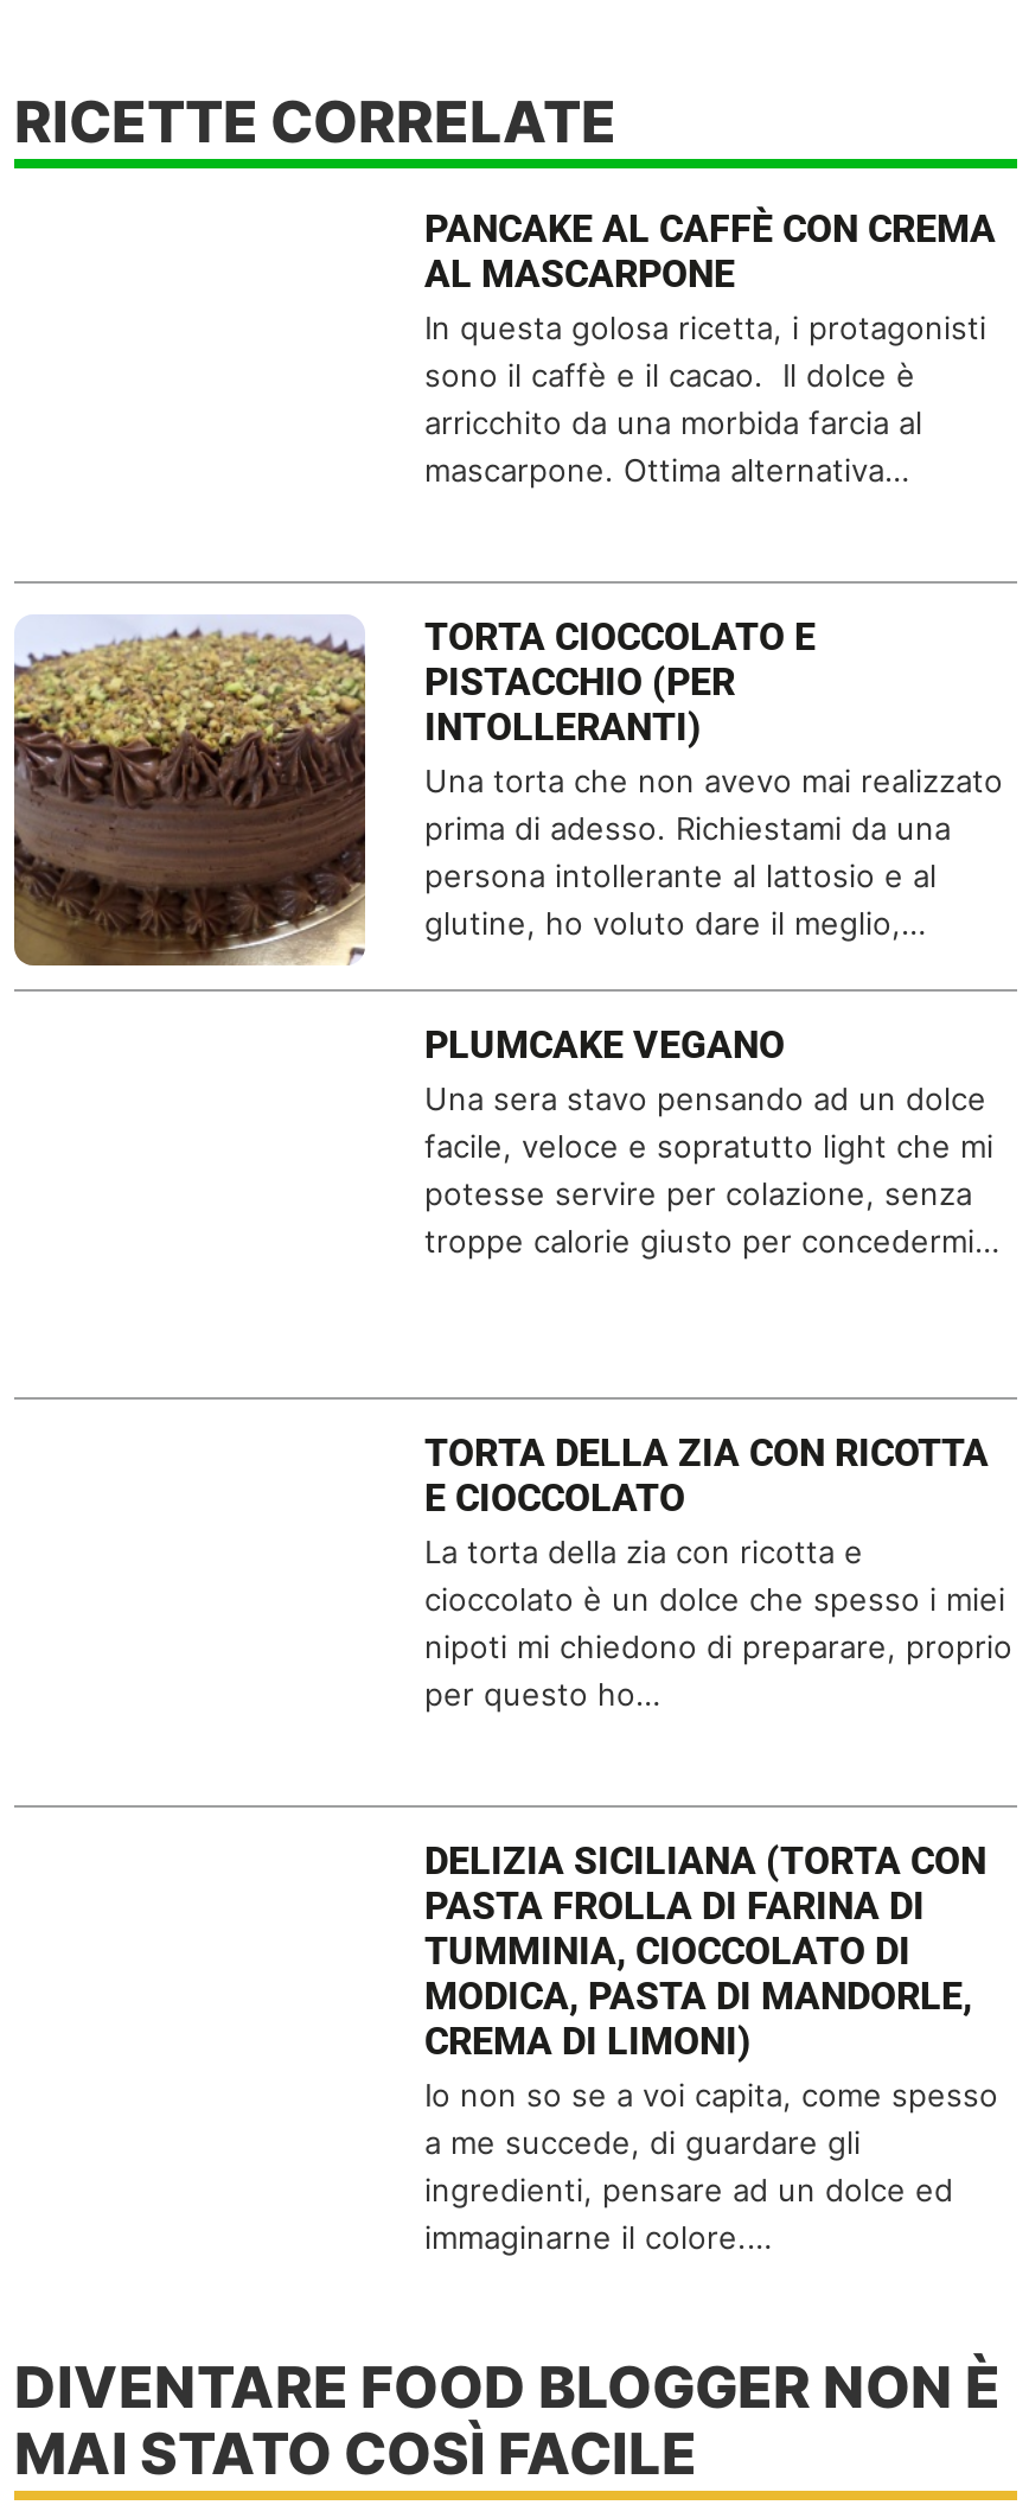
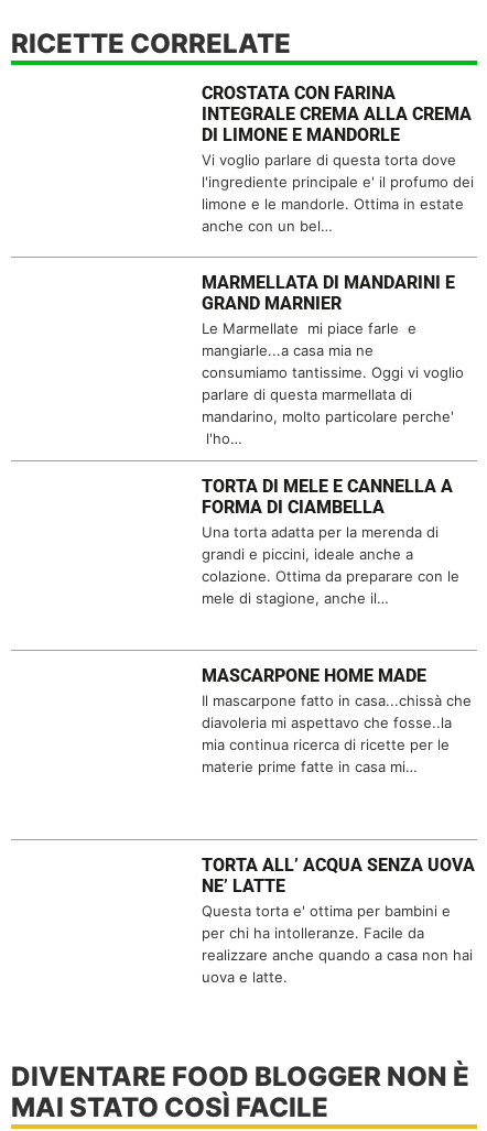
[424,206,996,488] PANCAKE AL CAFFÈ CON CREMA | AL MASCARPONE | In questa golosa ricetta, i protagonisti | sono il caffè e il cacao. Il dolce è | arricchito da una morbida farcia al | mascarpone. Ottima alternativa… -> [202,82,474,234] CROSTATA CON FARINA | INTEGRALE CREMA ALLA CREMA | DI LIMONE E MANDORLE | Vi voglio parlare di questa torta dove | l'ingrediente principale e' il profumo dei | limone e le mandorle. Ottima in estate | anche con un bel…
[12,626,367,968] [image] -> none
[424,614,1003,941] TORTA CIOCCOLATO E | PISTACCHIO (PER | INTOLLERANTI) | Una torta che non avevo mai realizzato | prima di adesso. Richiestami da una | persona intollerante al lattosio e al | glutine, ho voluto dare il meglio,… -> [202,272,464,447] MARMELLATA DI MANDARINI E | GRAND MARNIER | Le Marmellate mi piace farle e | mangiarle...a casa mia ne | consumiamo tantissime. Oggi vi voglio | parlare di questa marmellata di | mandarino, molto particolare perche' | l'ho…
[424,1022,1001,1259] PLUMCAKE VEGANO | Una sera stavo pensando ad un dolce | facile, veloce e sopratutto light che mi | potesse servire per colazione, senza | troppe calorie giusto per concedermi… -> [202,476,459,607] TORTA DI MELE E CANNELLA A | FORMA DI CIAMBELLA | Una torta adatta per la merenda di | grandi e piccini, ideale anche a | colazione. Ottima da preparare con le | mele di stagione, anche il…
[424,1430,1012,1712] TORTA DELLA ZIA CON RICOTTA | E CIOCCOLATO | La torta della zia con ricotta e | cioccolato è un dolce che spesso i miei | nipoti mi chiedono di preparare, proprio | per questo ho… -> [202,665,472,775] MASCARPONE HOME MADE | Il mascarpone fatto in casa...chissà che | diavoleria mi aspettavo che fosse..la | mia continua ricerca di ricette per le | materie prime fatte in casa mi…
[424,1838,998,2256] DELIZIA SICILIANA (TORTA CON | PASTA FROLLA DI FARINA DI | TUMMINIA, CIOCCOLATO DI | MODICA, PASTA DI MANDORLE, | CREMA DI LIMONI) | Io non so se a voi capita, come spesso | a me succede, di guardare gli | ingredienti, pensare ad un dolce ed | immaginarne il colore.… -> [202,854,475,986] TORTA ALL’ ACQUA SENZA UOVA | NE’ LATTE | Questa torta e' ottima per bambini e | per chi ha intolleranze. Facile da | realizzare anche quando a casa non hai | uova e latte.

